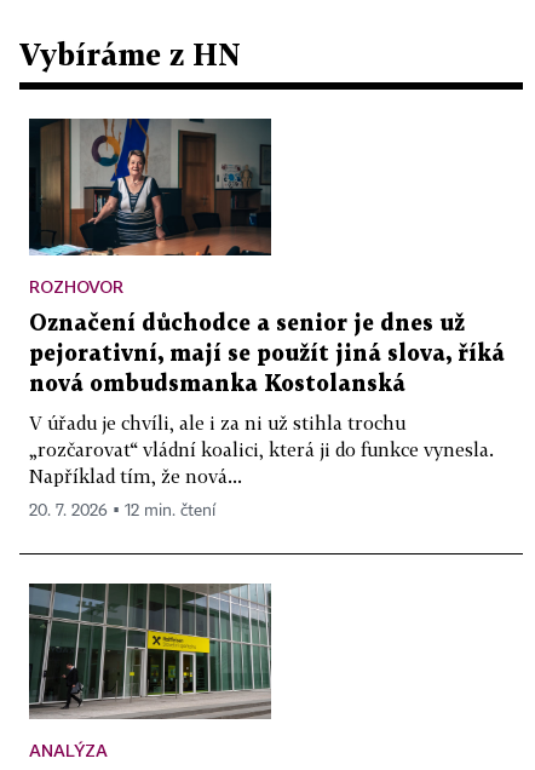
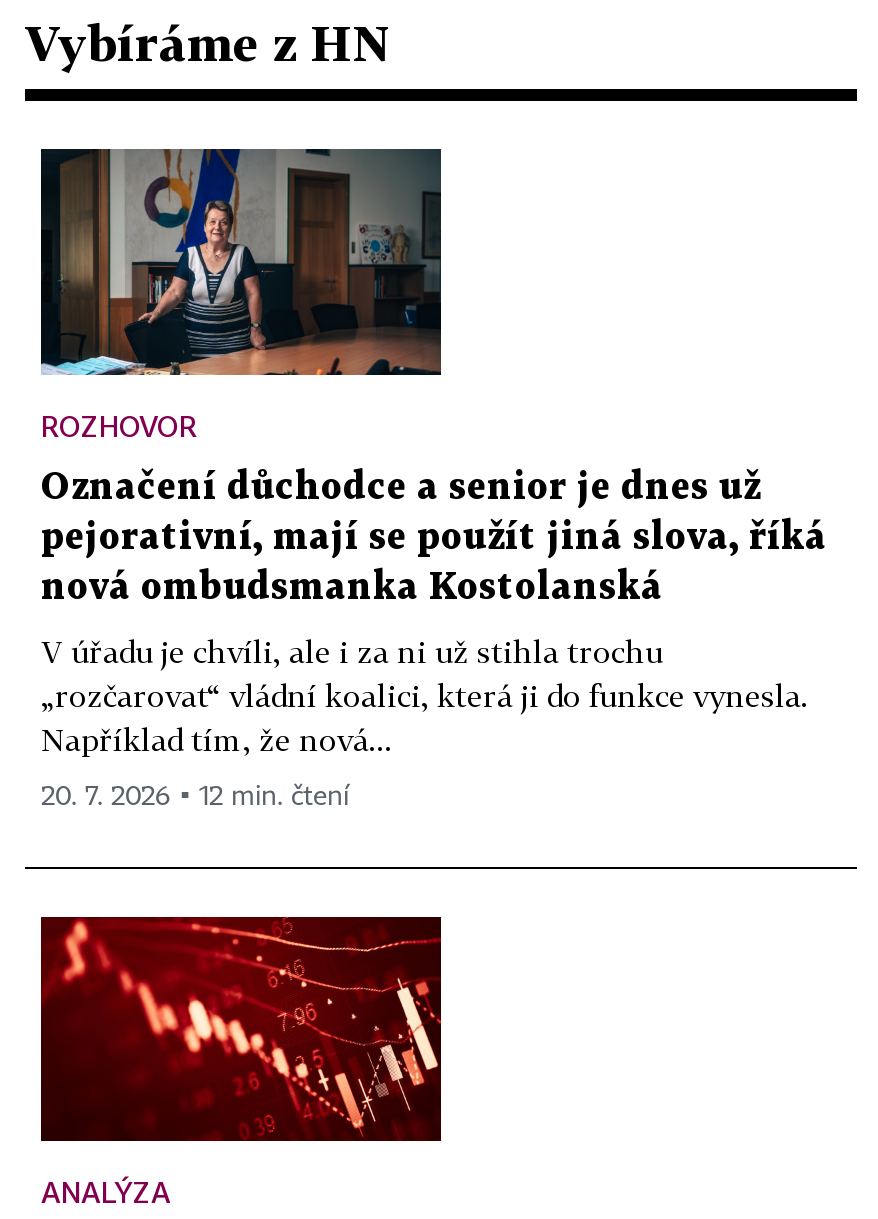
[28,582,272,720] [image] -> [39,915,443,1143] [image]

